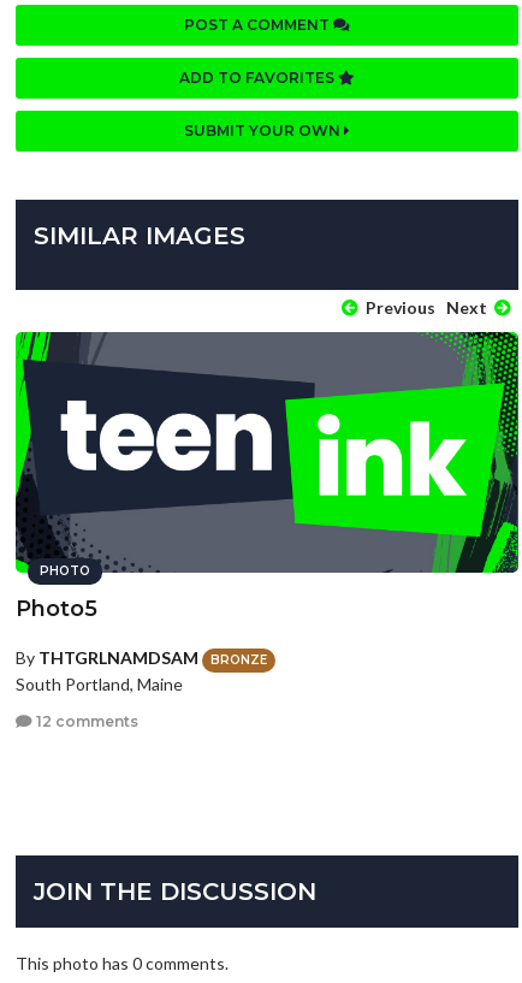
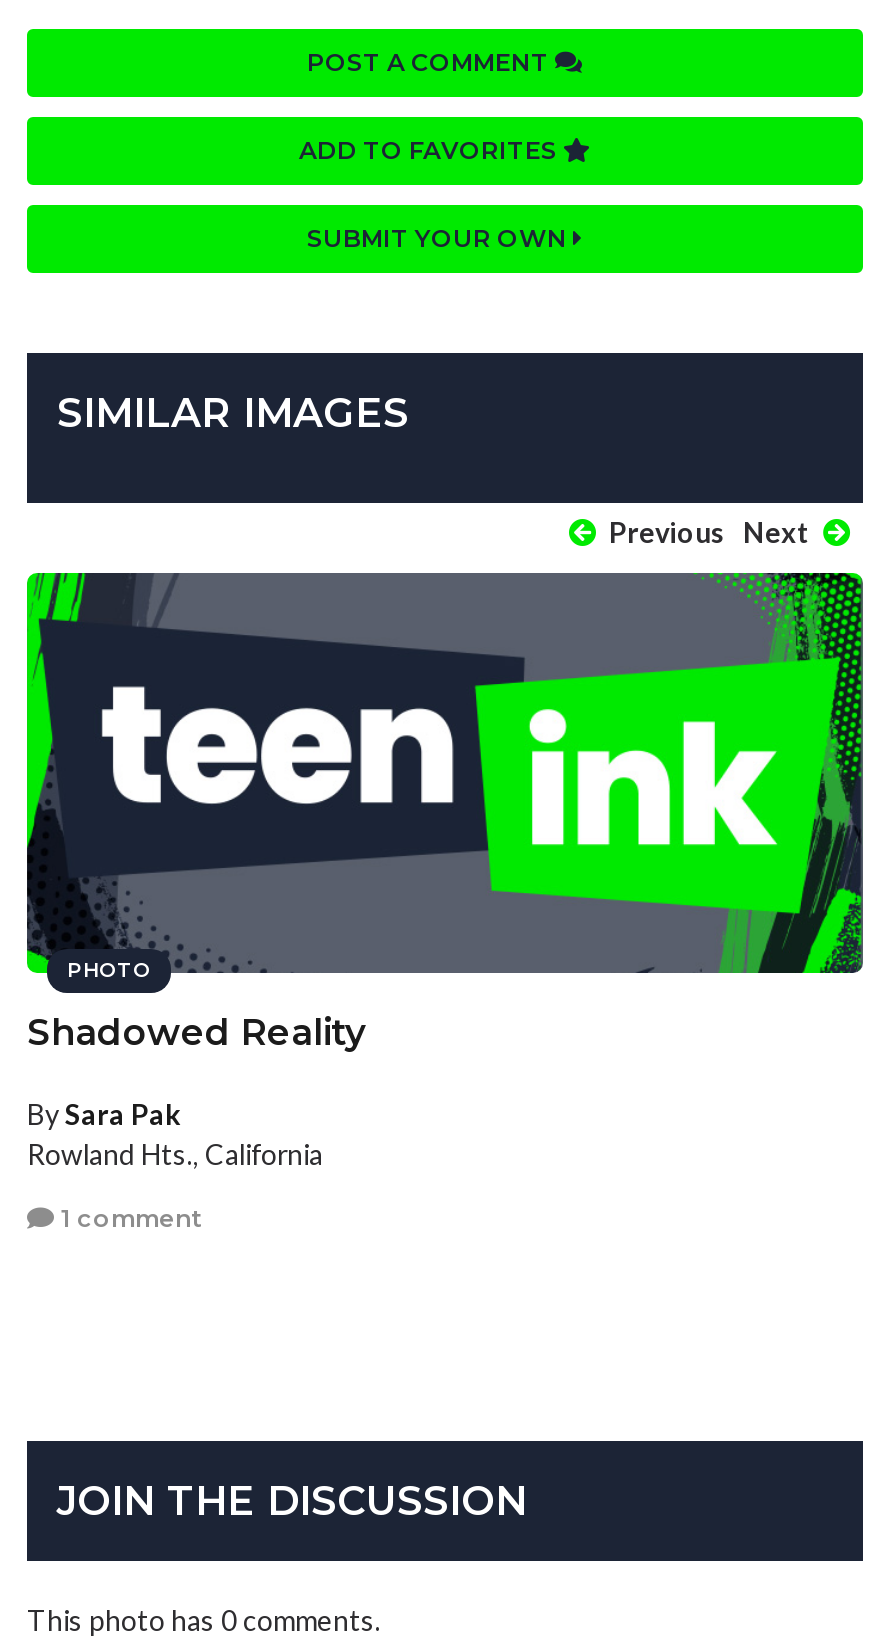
[16,596,97,622] Photo5 -> [27,1012,365,1056] Shadowed Reality
[16,648,267,694] By THTGRLNAMDSAM | BRONZE | South Portland, Maine -> [27,1098,323,1172] By Sara Pak | Rowland Hts., California
[32,713,138,731] 12 comments -> [55,1203,201,1233] 1 comment

